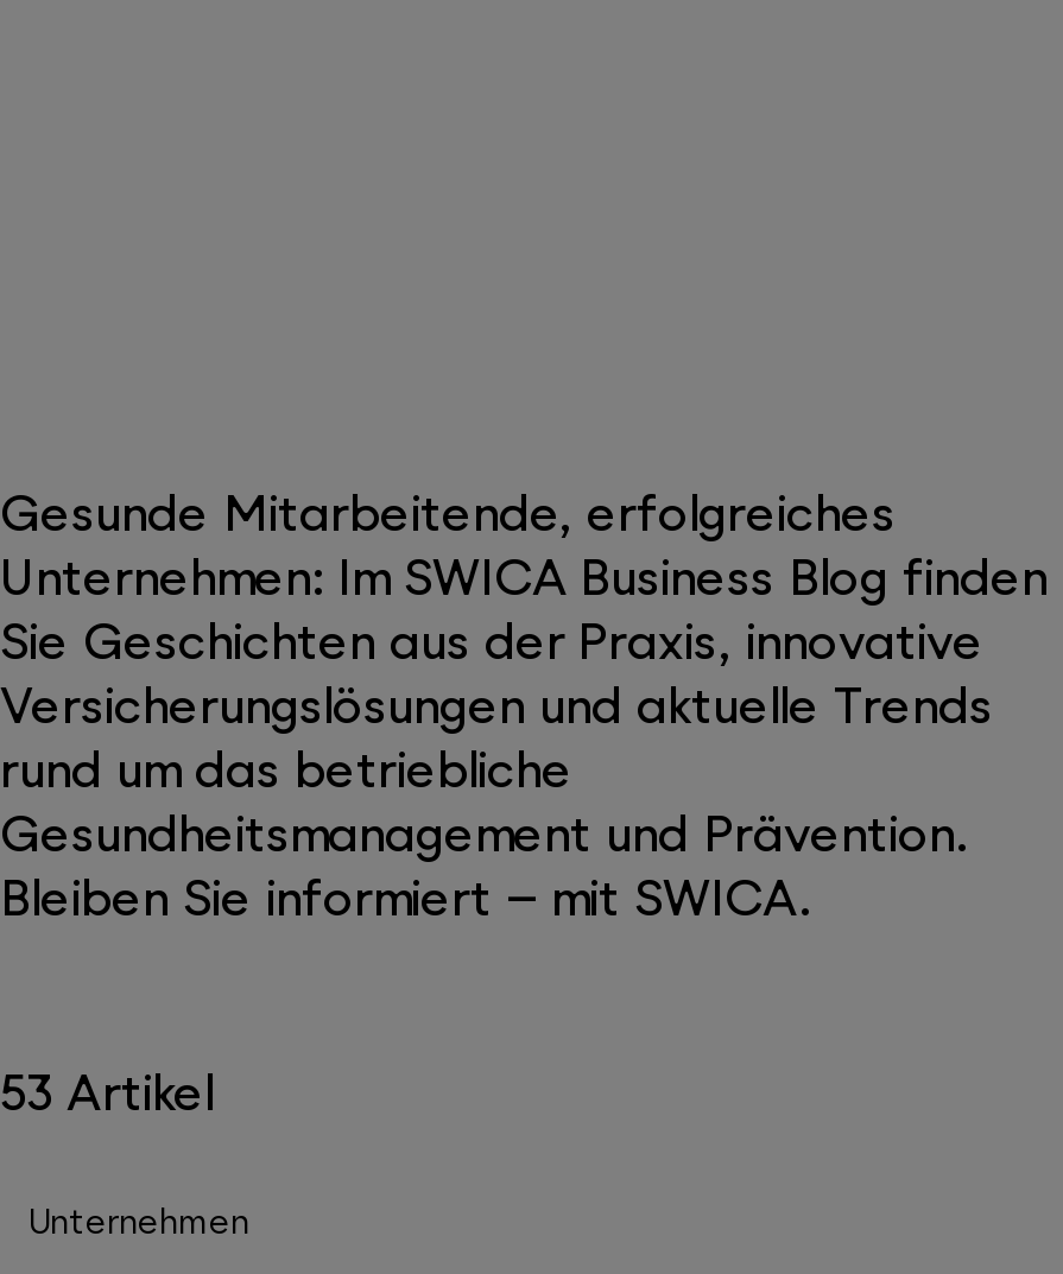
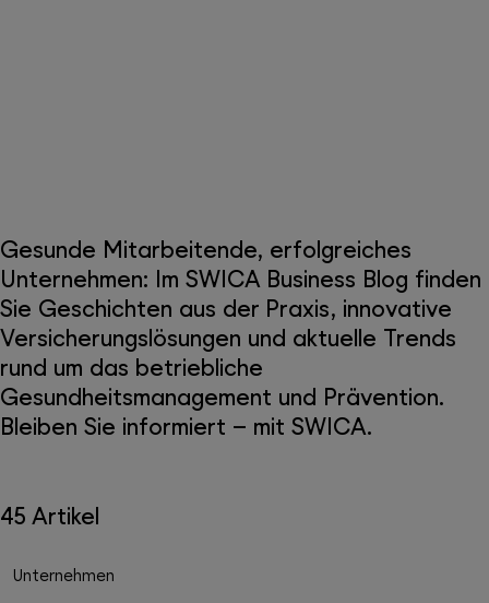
[0,1063,214,1122] 53 Artikel -> [0,503,99,530] 45 Artikel

